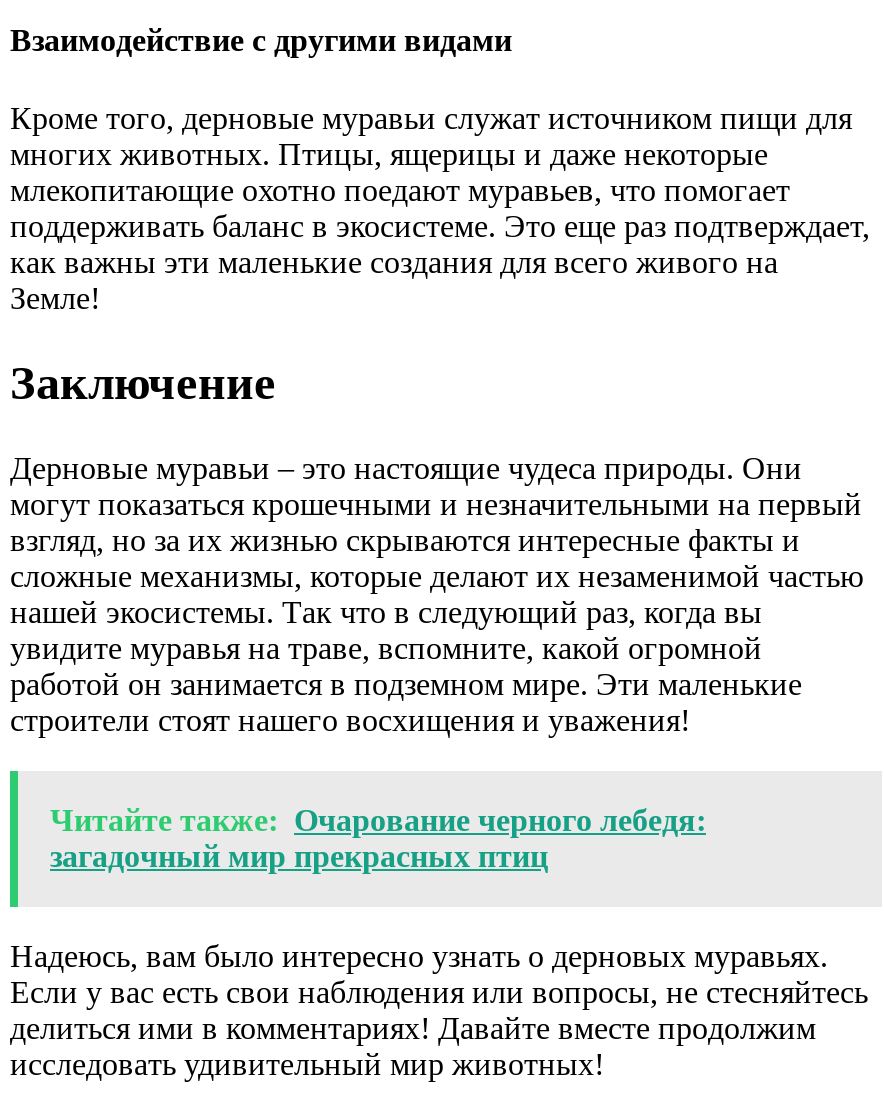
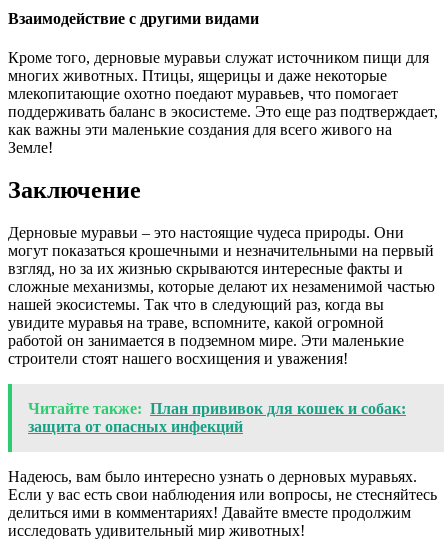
[50,803,706,873] Читайте также: Очарование черного лебедя: | загадочный мир прекрасных птиц -> [28,400,406,435] Читайте также: План прививок для кошек и собак: | защита от опасных инфекций

